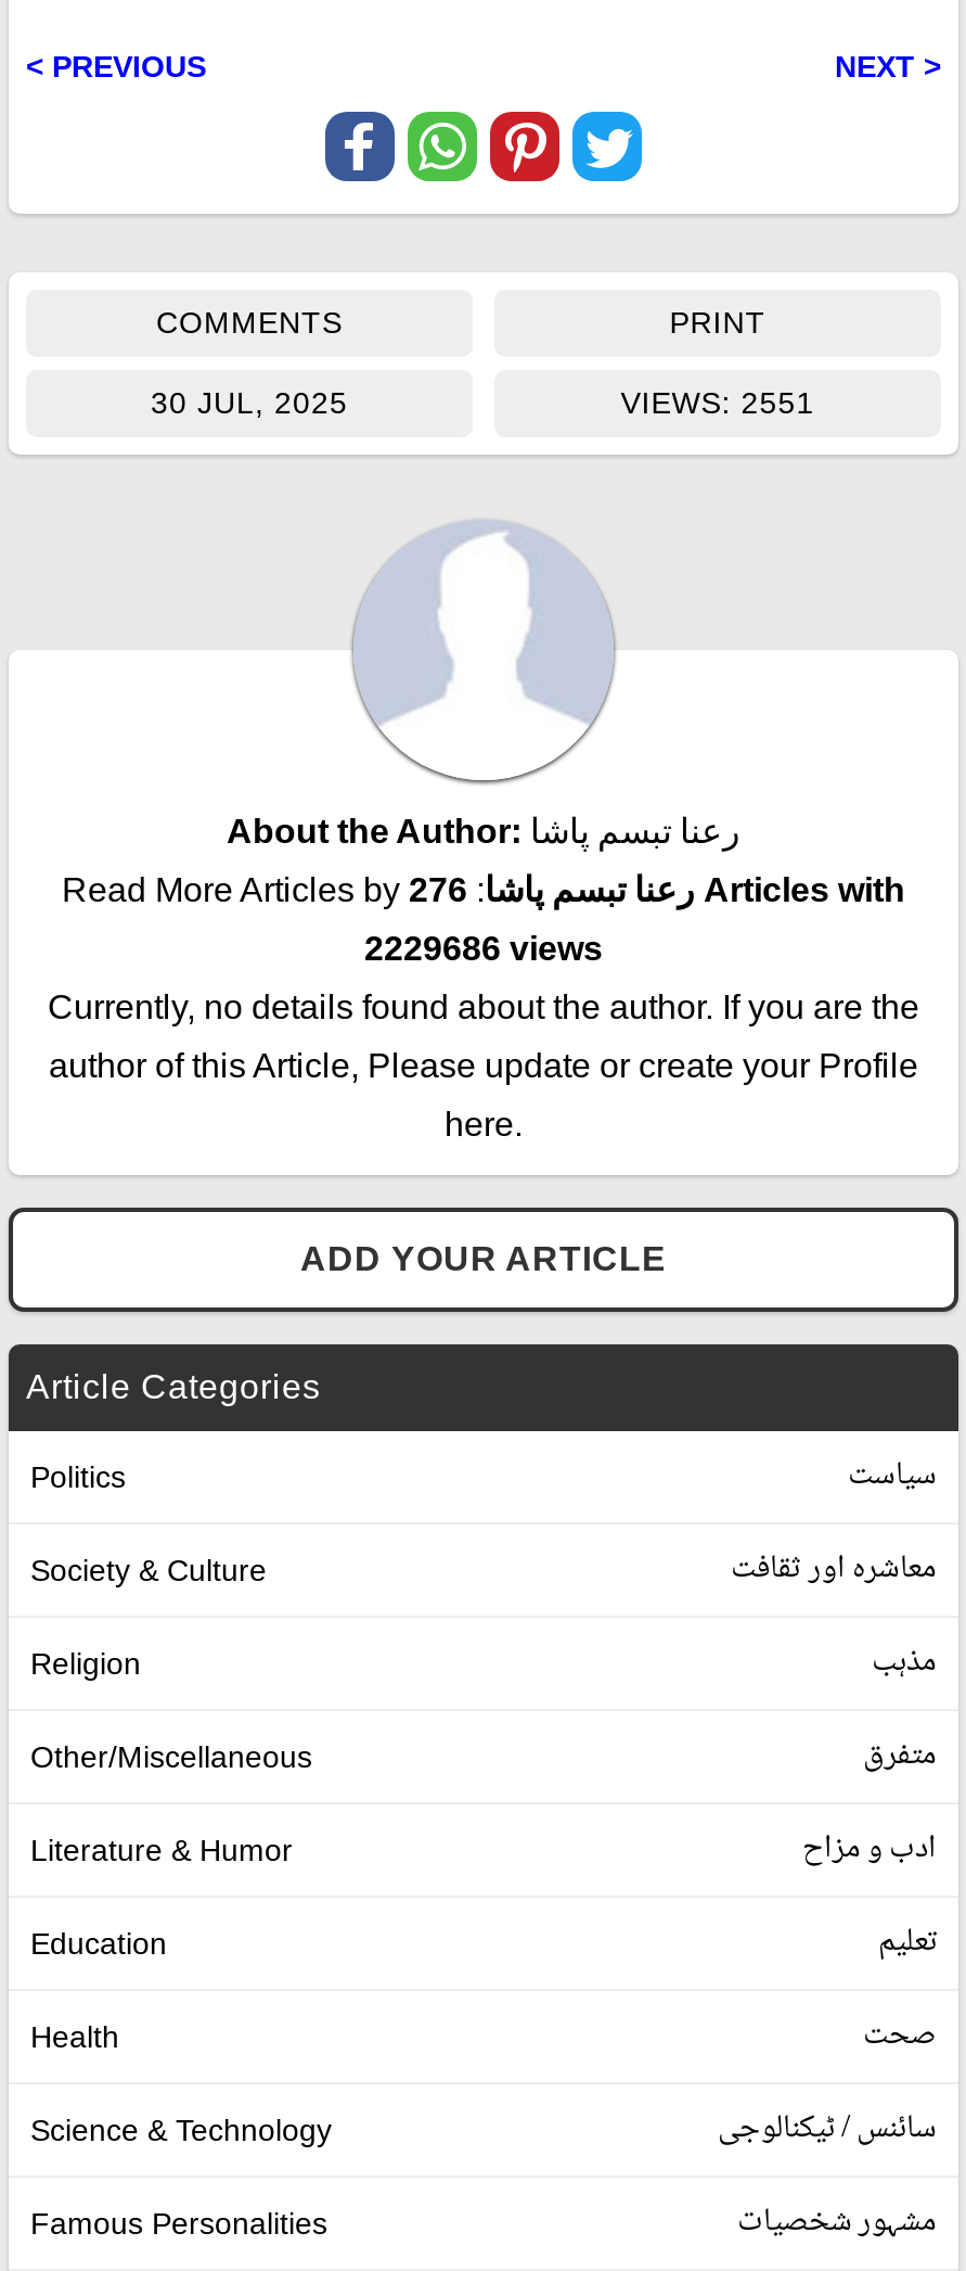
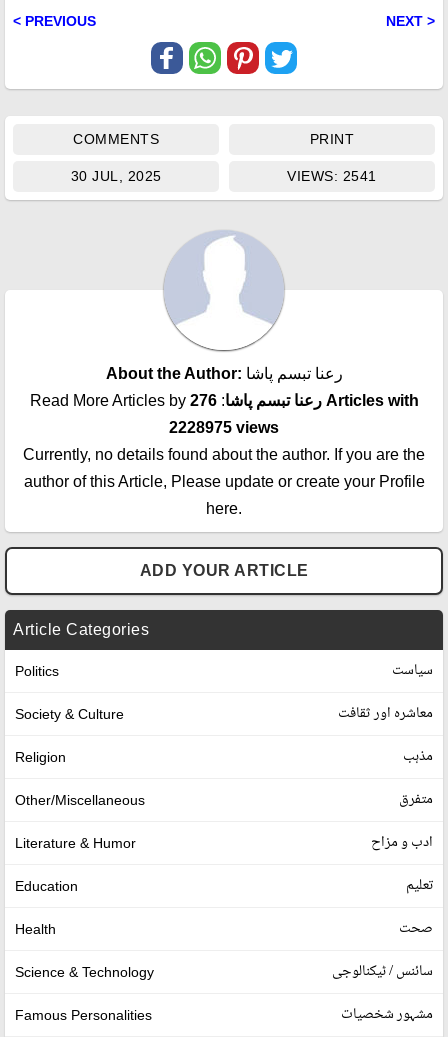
[621,385,815,420] VIEWS: 2551 -> [287,168,377,184] VIEWS: 2541
[364,930,603,967] 2229686 views -> [169,419,279,436] 2228975 views

